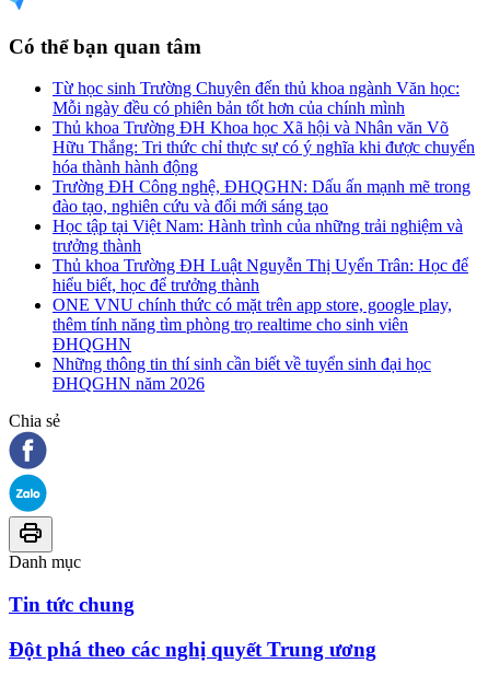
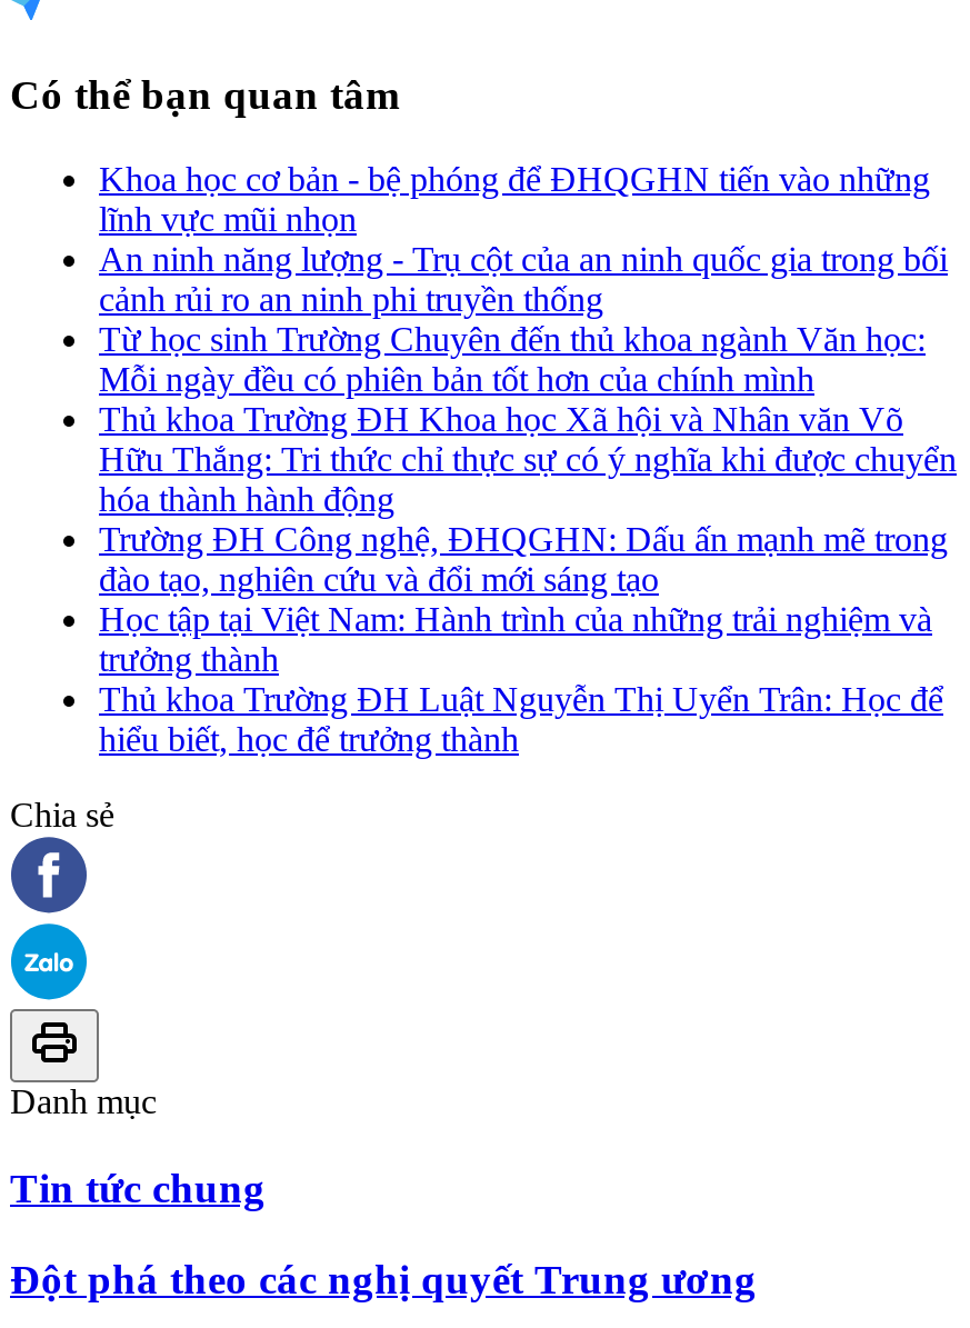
none -> [99,160,948,318] Khoa học cơ bản - bệ phóng để ĐHQGHN tiến vào những | lĩnh vực mũi nhọn | An ninh năng lượng - Trụ cột của an ninh quốc gia trong bối | cảnh rủi ro an ninh phi truyền thống
moved [53,79,475,295] -> [99,320,957,758]: Từ học sinh Trường Chuyên đến thủ khoa ngành Văn học: | Mỗi ngày đều có phiên bản tốt hơn của chính mình | Thủ khoa Trường ĐH Khoa học Xã hội và Nhân văn Võ | ... | Thủ khoa Trường ĐH Luật Nguyễn Thị Uyển Trân: Học để | hiểu biết, học để trưởng thành
[53,296,452,393] ONE VNU chính thức có mặt trên app store, google play, | thêm tính năng tìm phòng trọ realtime cho sinh viên | ĐHQGHN | Những thông tin thí sinh cần biết về tuyển sinh đại học | ĐHQGHN năm 2026 -> none

